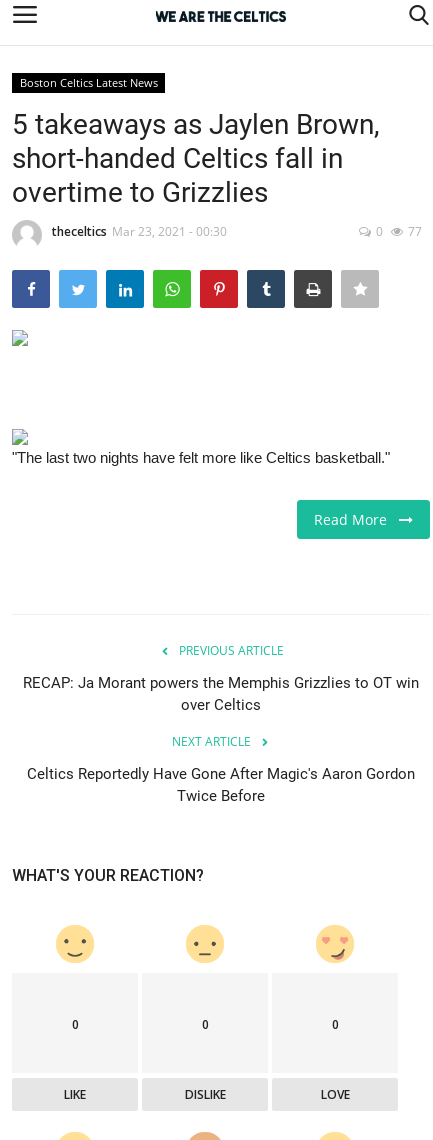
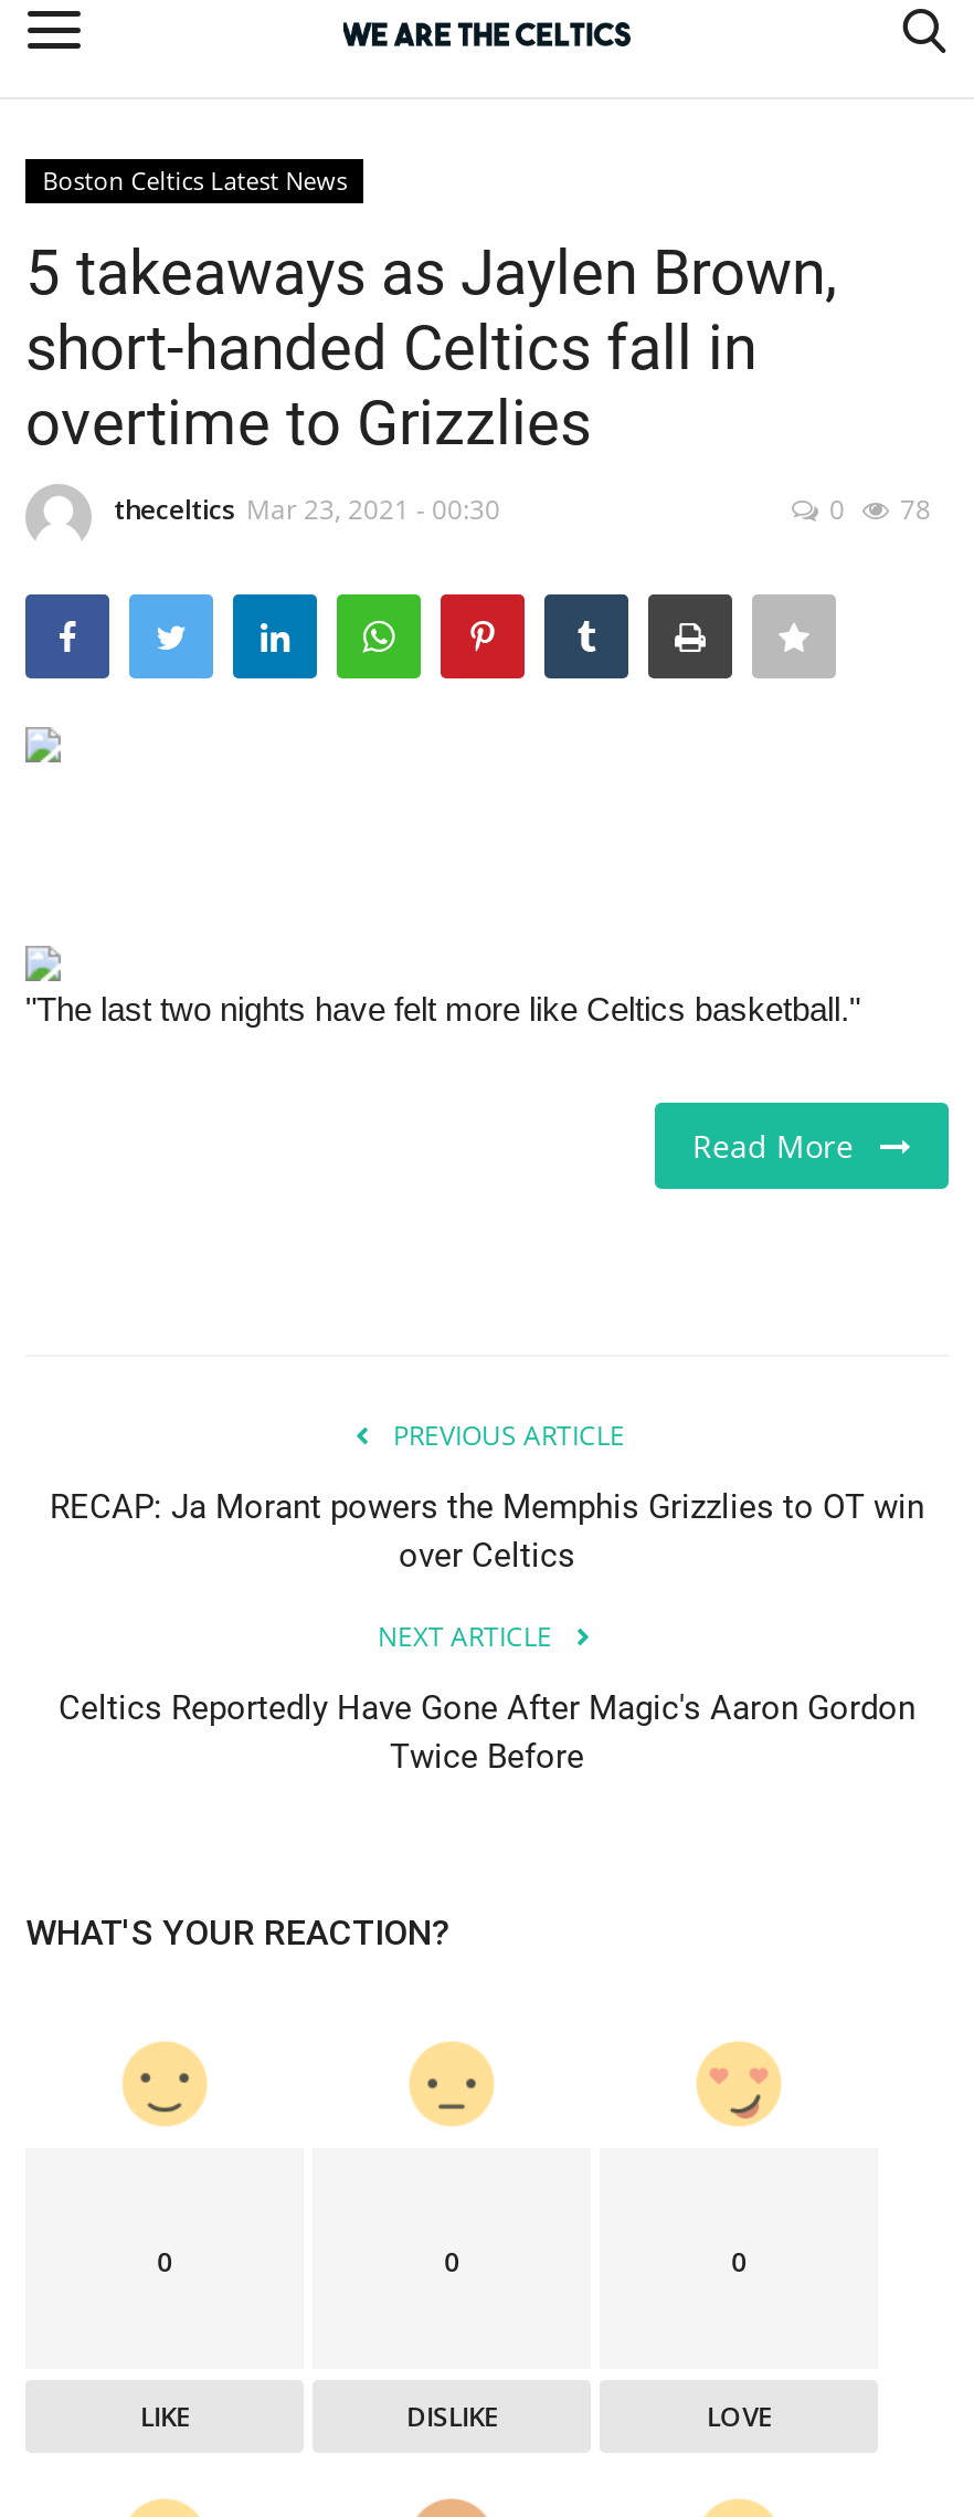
[376,223,422,240] 0 77 -> [829,490,931,528] 0 78

